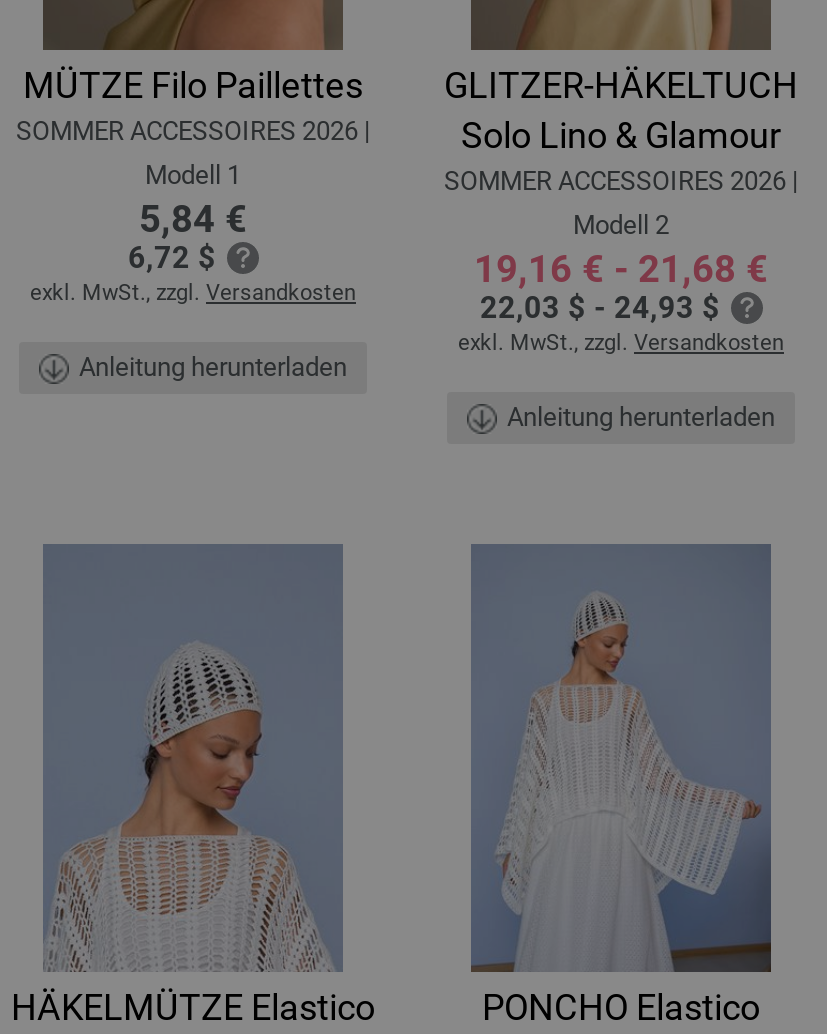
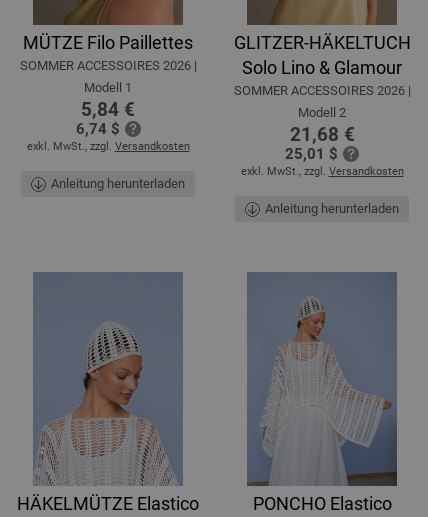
[128,240,216,276] 6,72 $ -> [75,120,119,138] 6,74 $
[474,246,768,326] 19,16 € - 21,68 € | 22,03 $ - 24,93 $ -> [285,123,354,163] 21,68 € | 25,01 $

